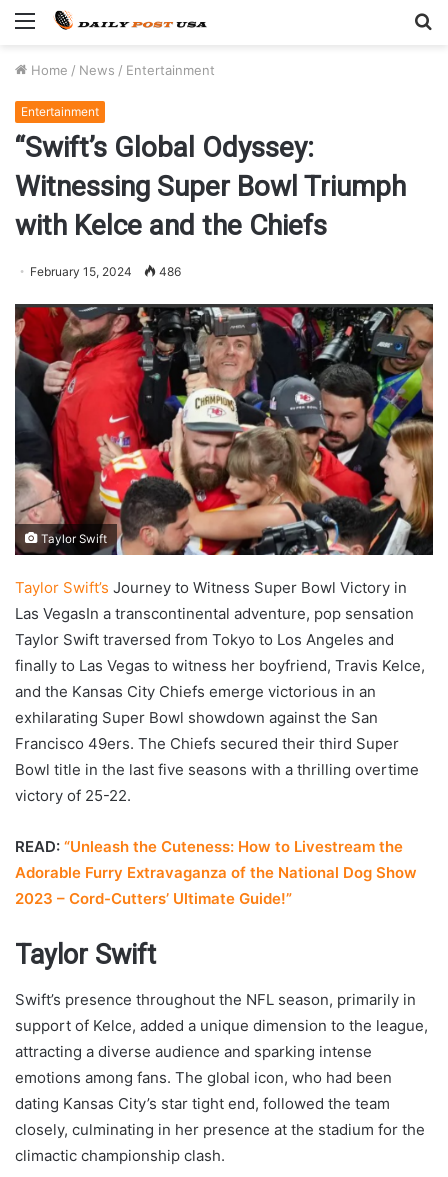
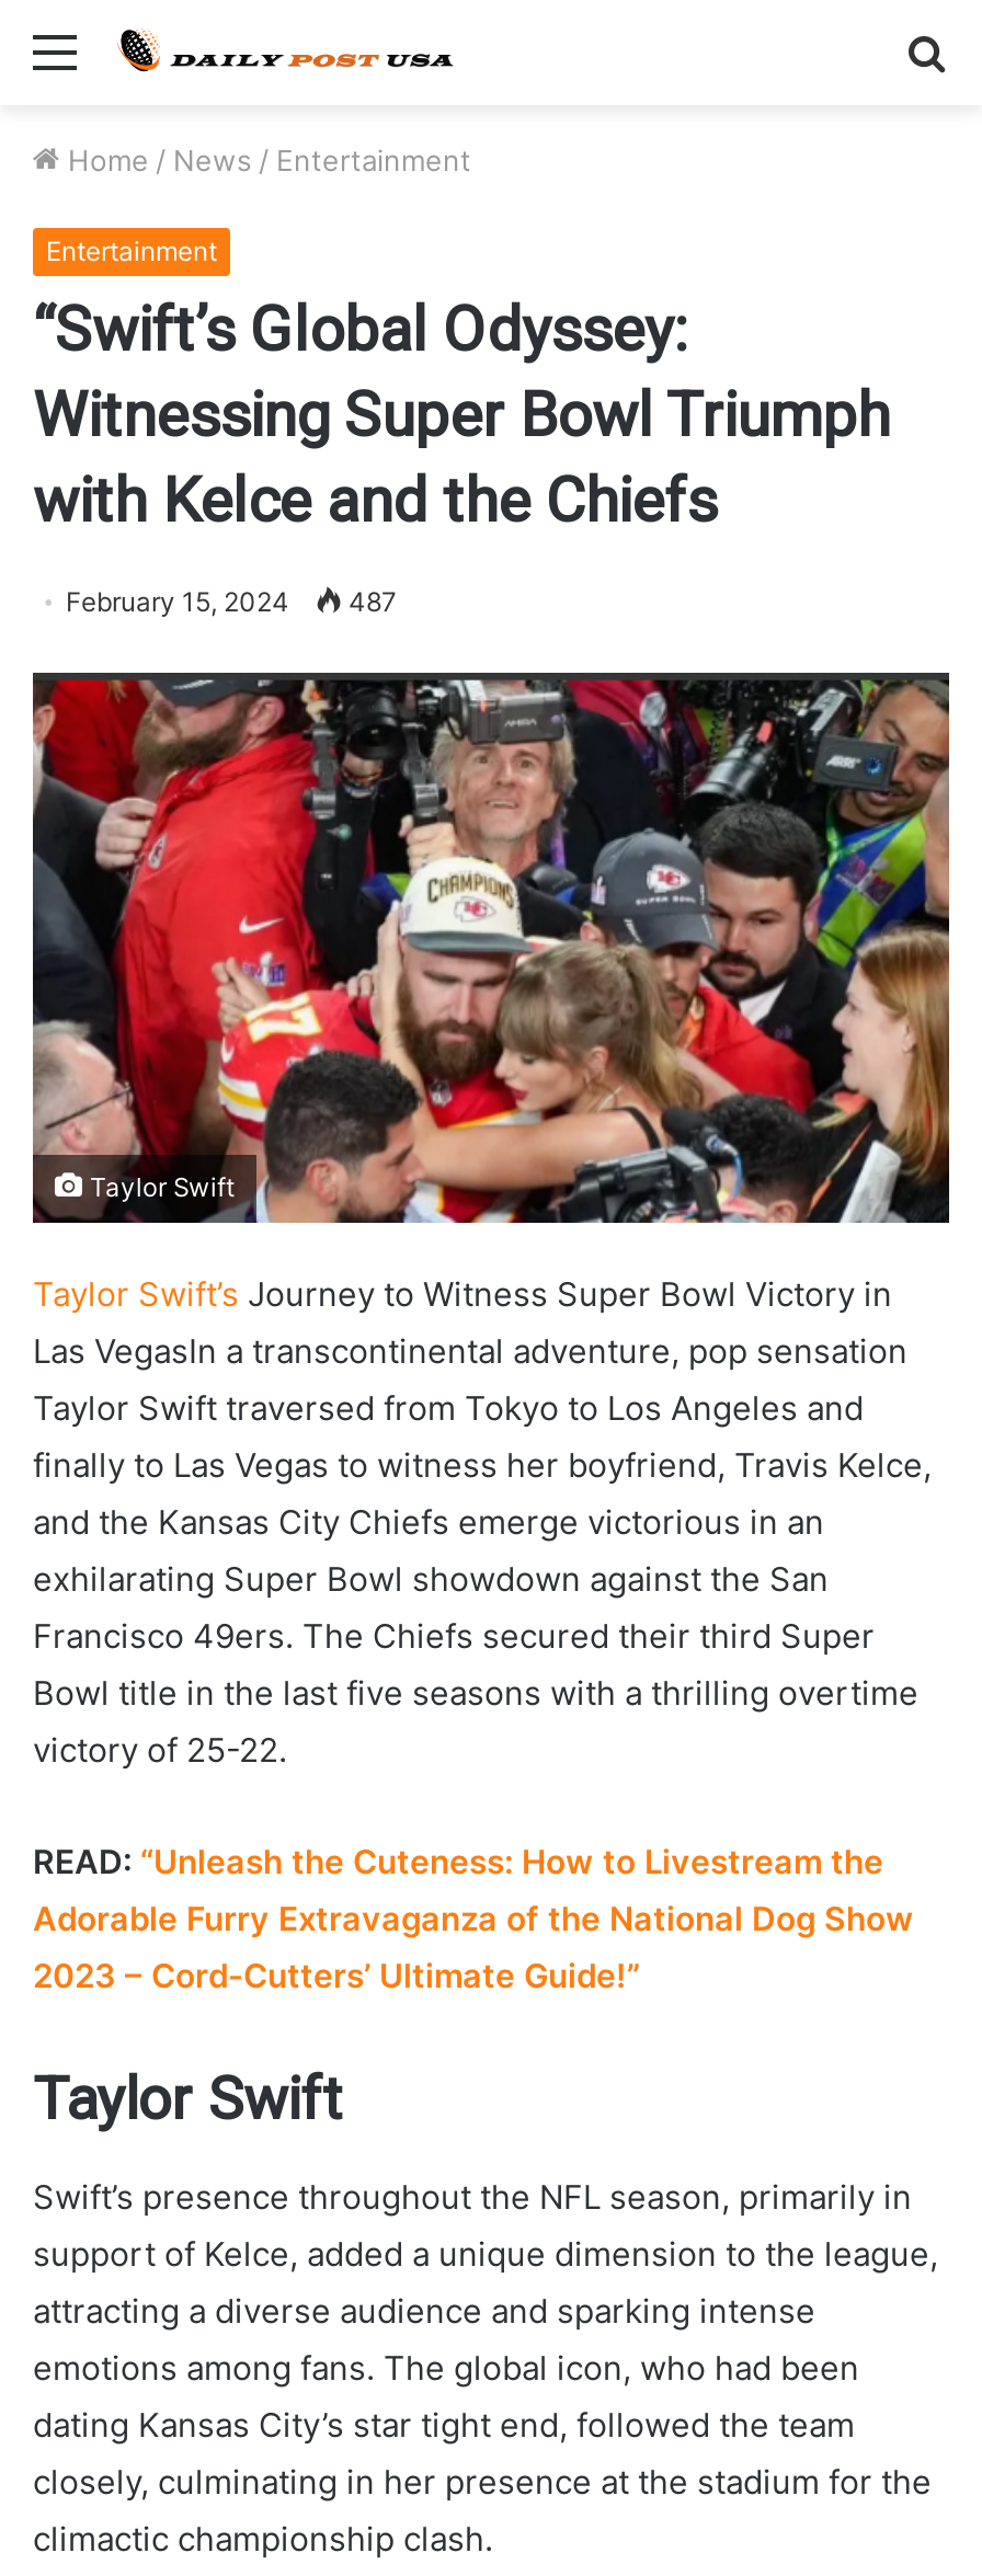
[30,264,181,279] February 15, 2024 486 -> [66,585,397,618] February 15, 2024 487

